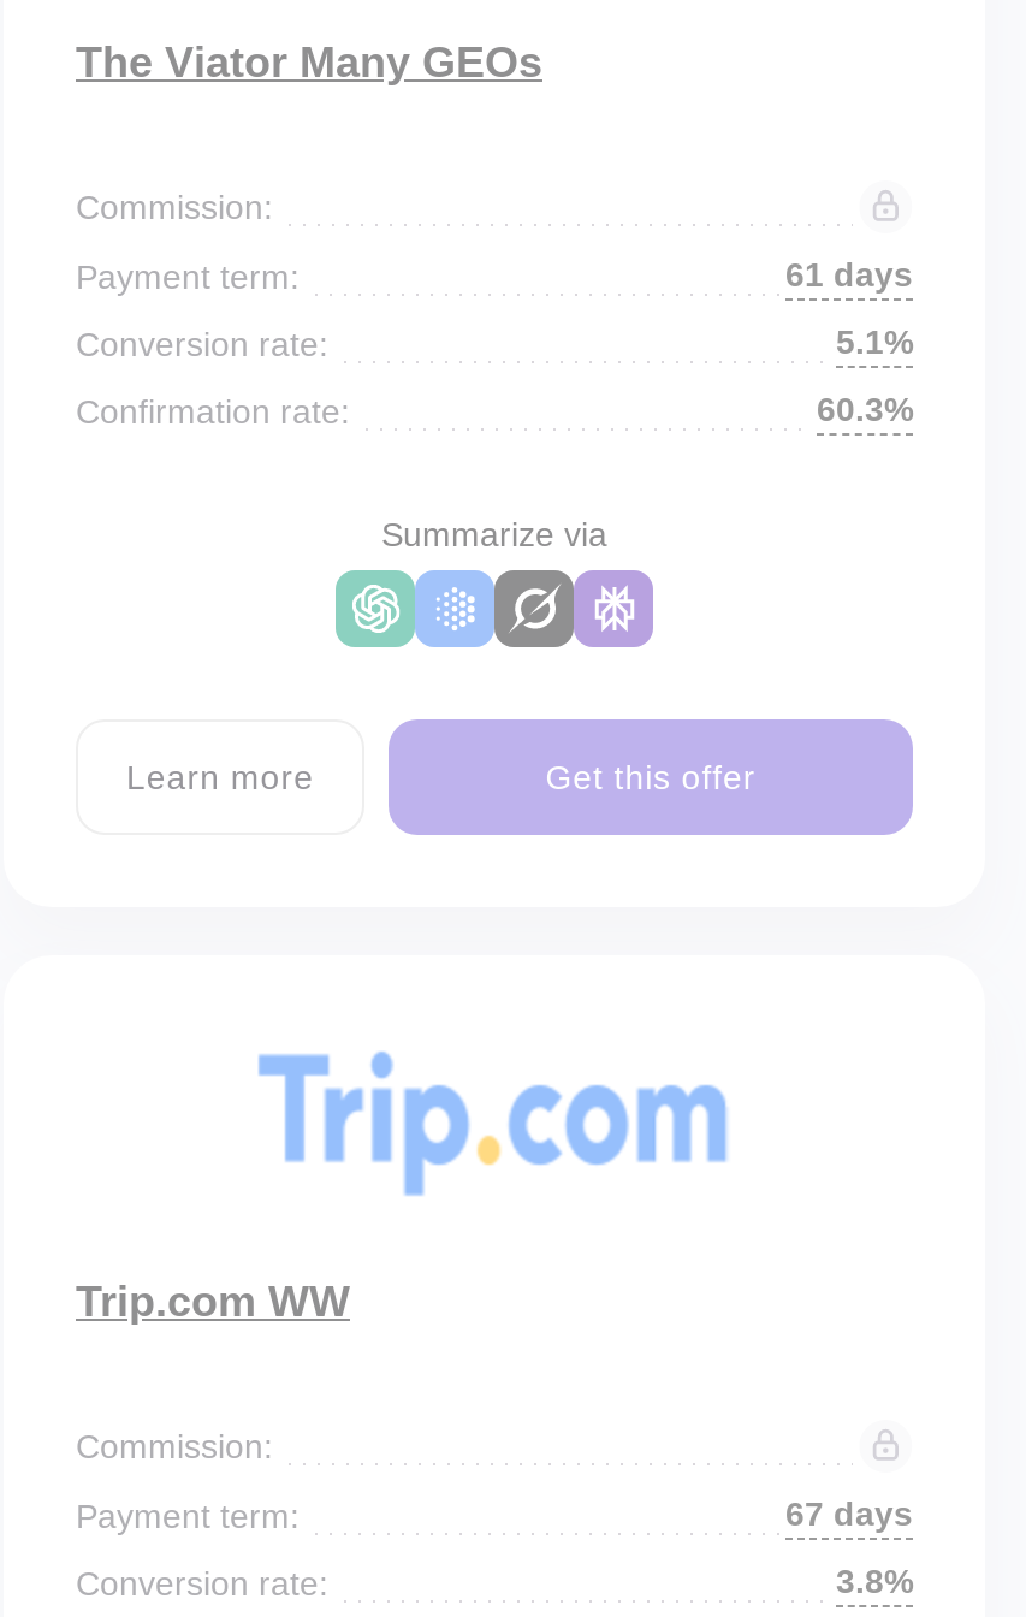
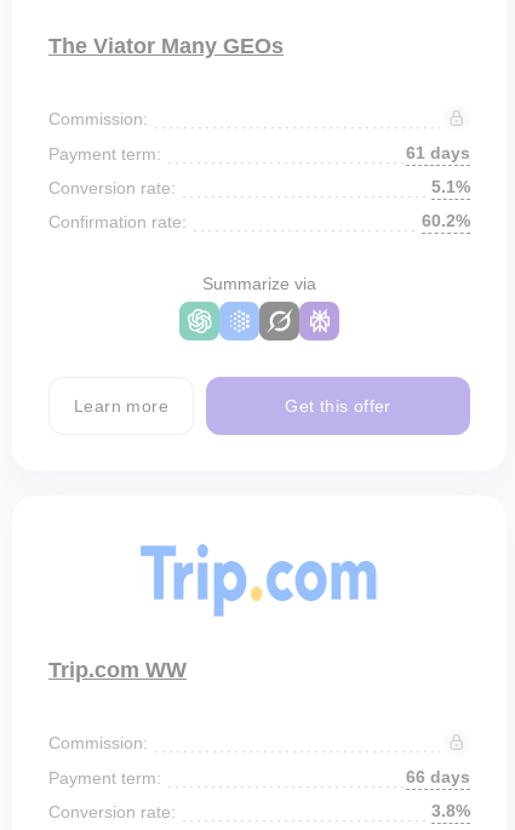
[817,390,913,428] 60.3% -> [422,211,470,230] 60.2%
[785,1494,913,1533] 67 days -> [406,767,470,786] 66 days

